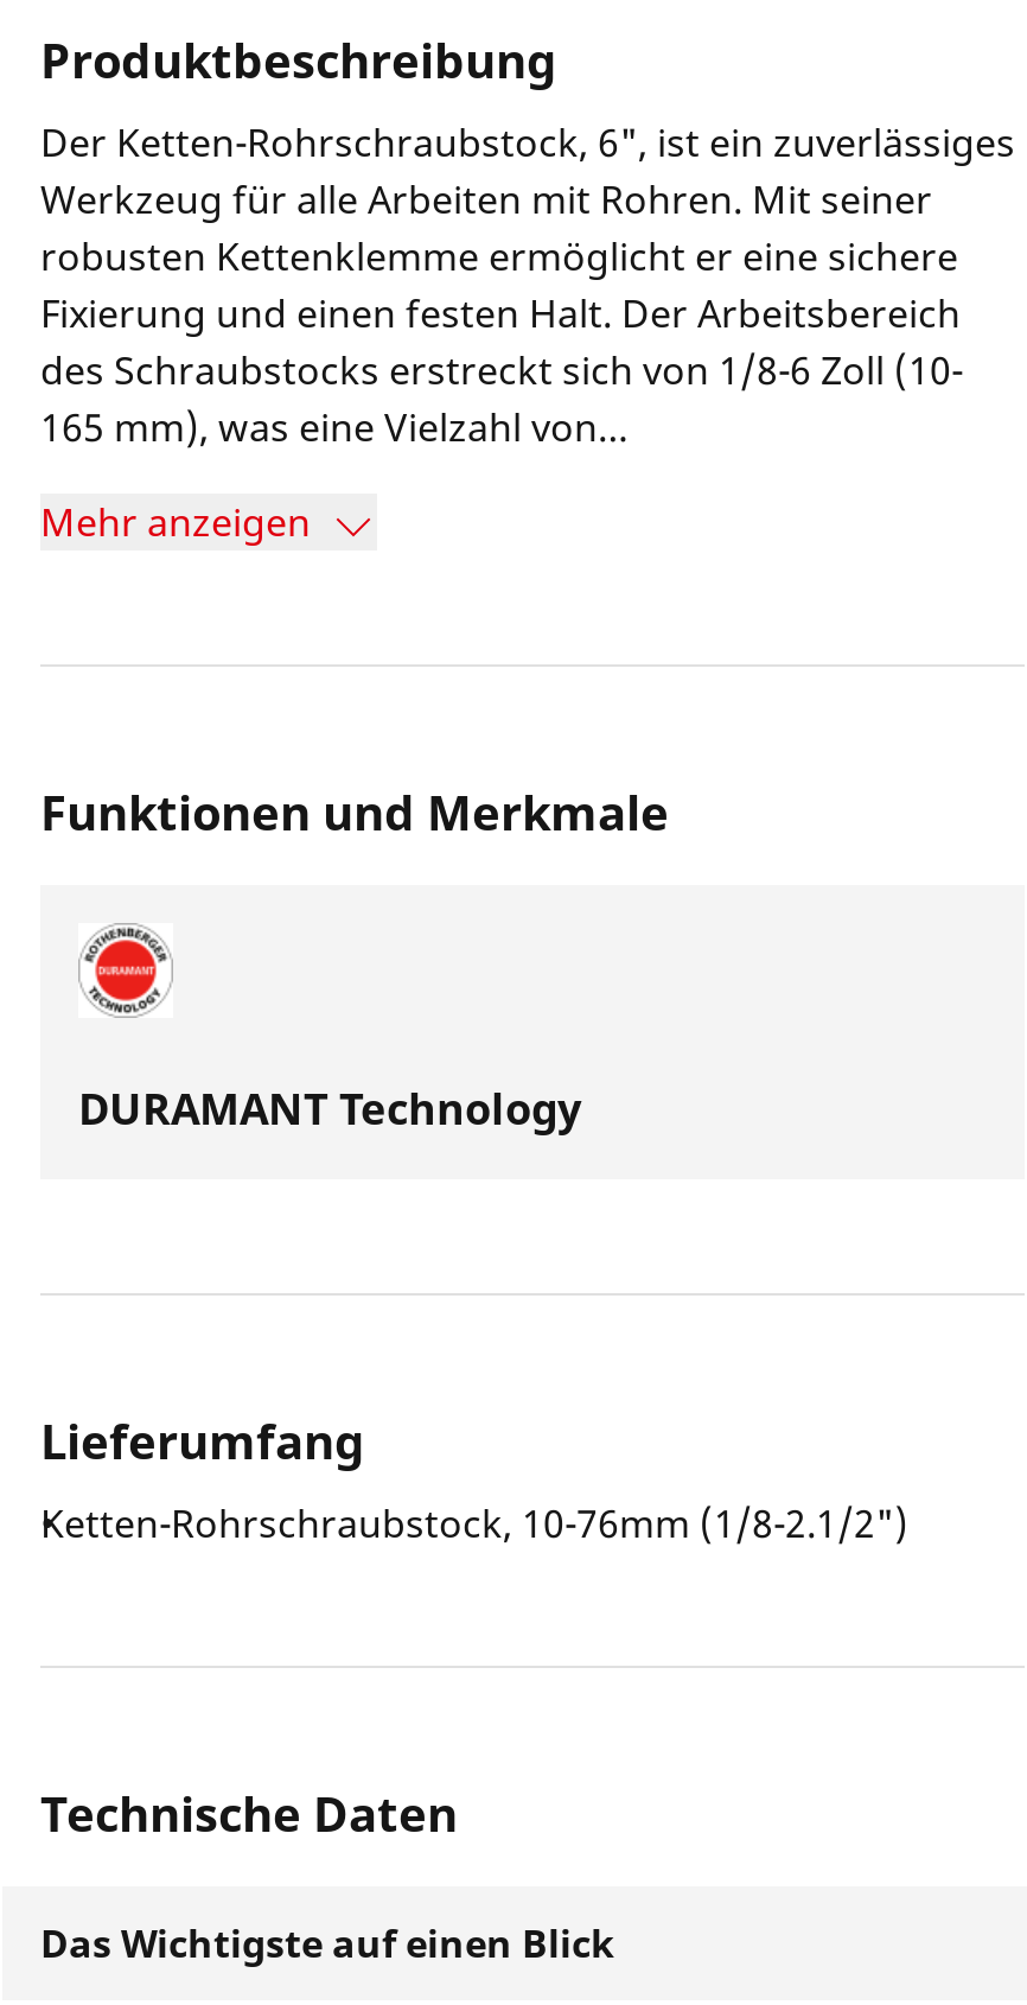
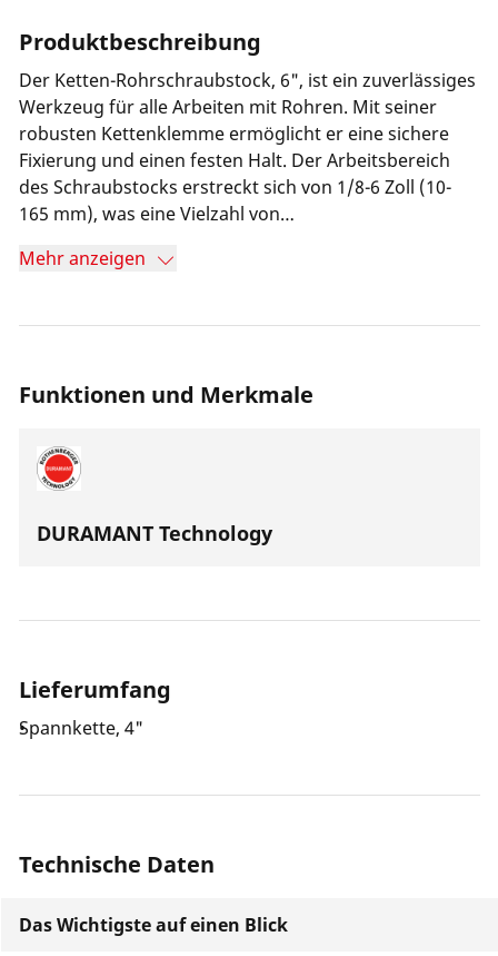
[40,1497,908,1549] Ketten-Rohrschraubstock, 10-76mm (1/8-2.1/2") -> [19,716,143,740] Spannkette, 4"

